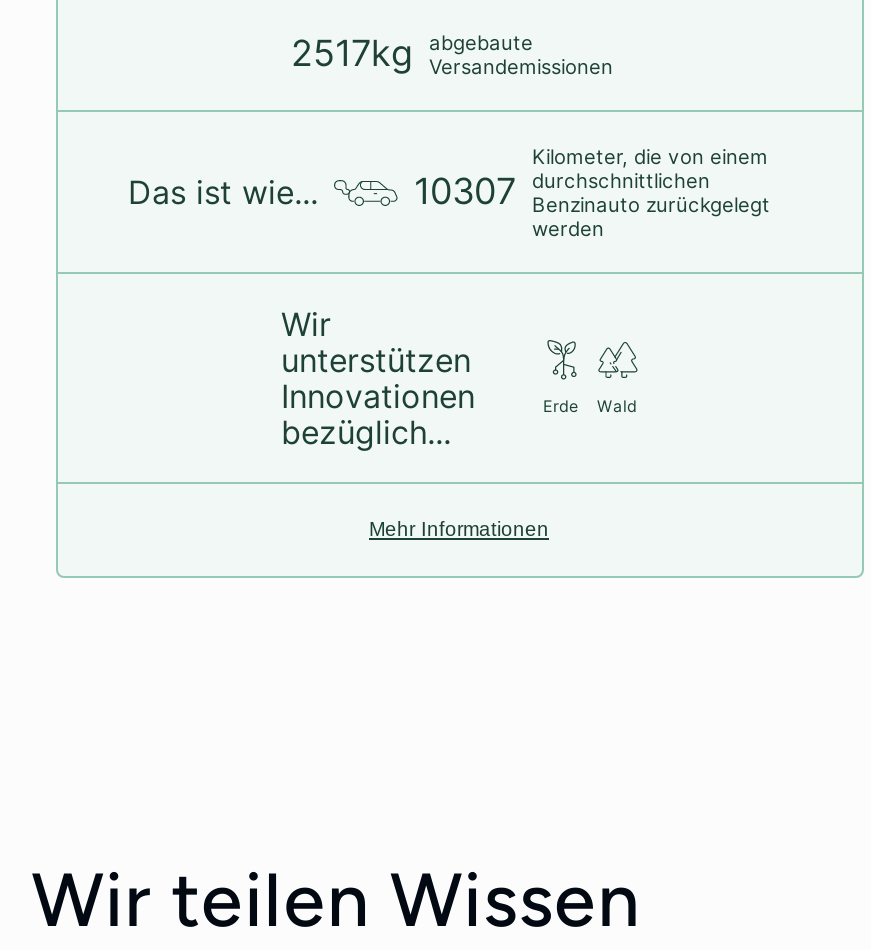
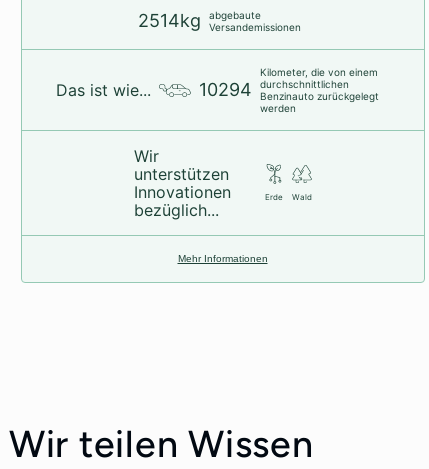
[291,30,613,78] 2517kg abgebaute Versandemissionen -> [137,9,300,33] 2514kg abgebaute Versandemissionen
[414,168,770,216] 10307 durchschnittlichen Benzinauto zurückgelegt -> [199,78,379,102] 10294 durchschnittlichen Benzinauto zurückgelegt

